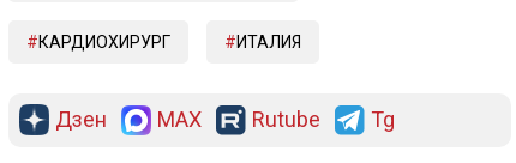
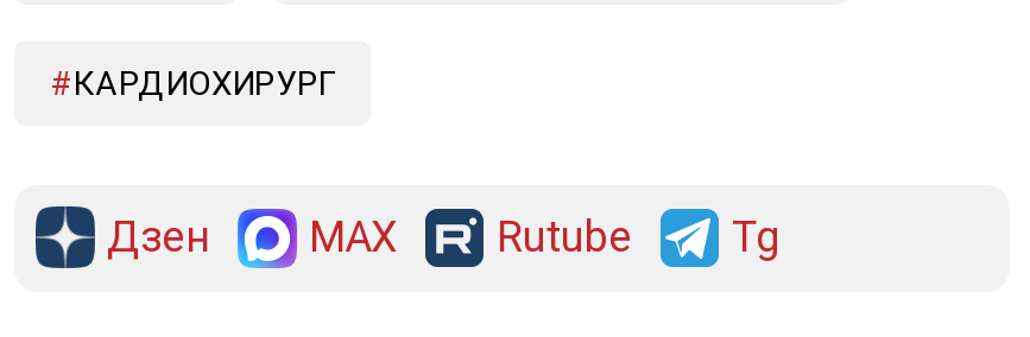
[236,32,301,52] ИТАЛИЯ -> none

